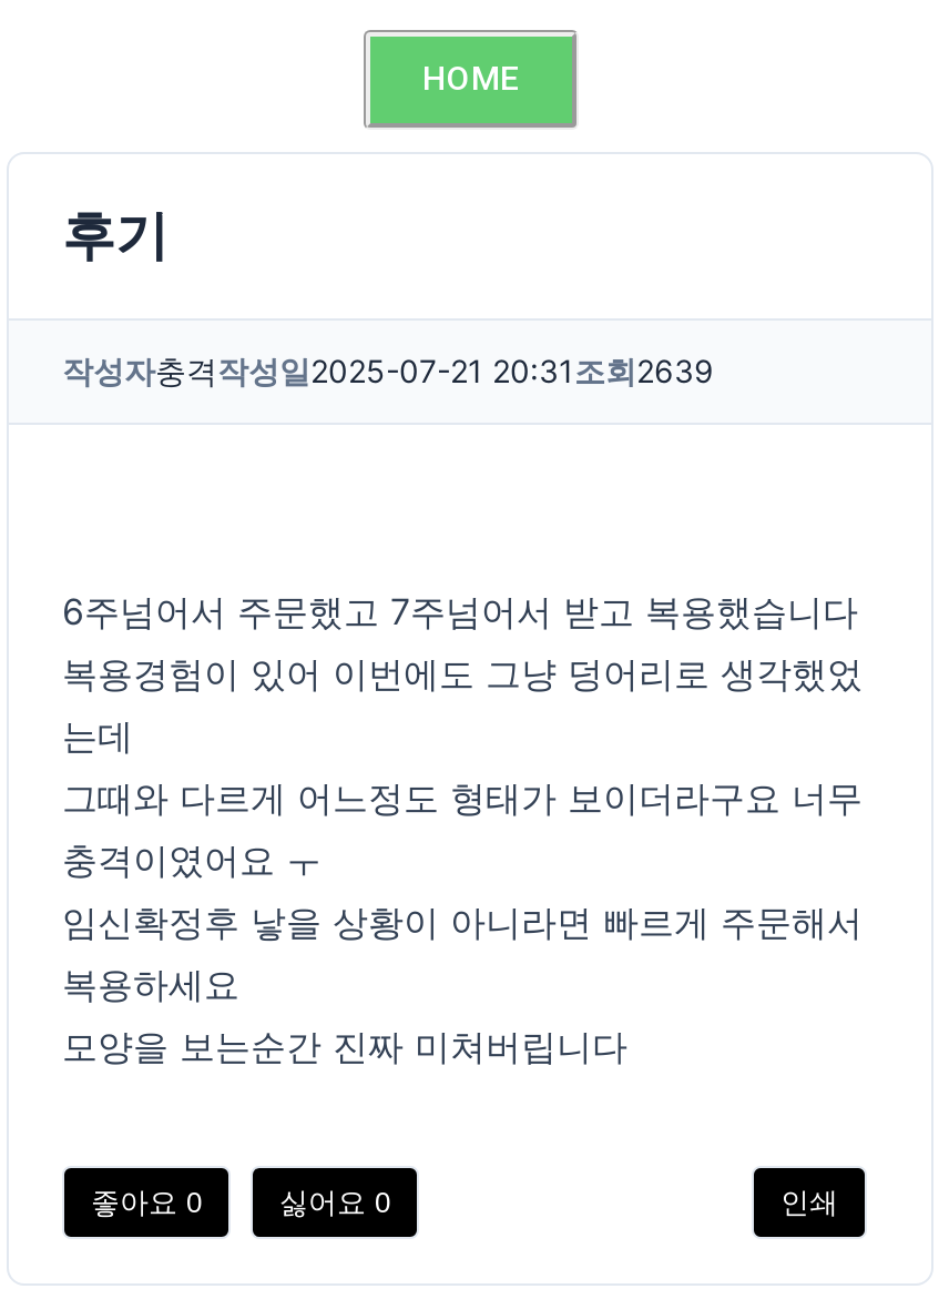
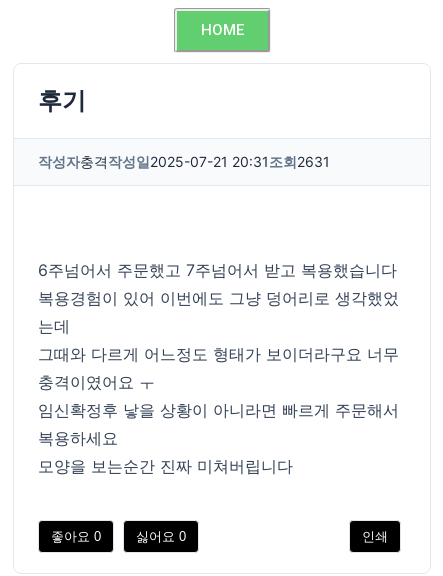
[62,351,714,388] 작성자충격 작성일2025-07-21 20:31 조회2639 -> [38,152,330,169] 작성자충격 작성일2025-07-21 20:31 조회2631

